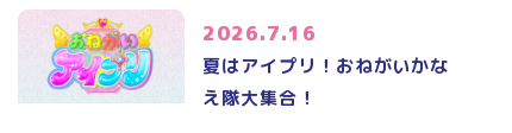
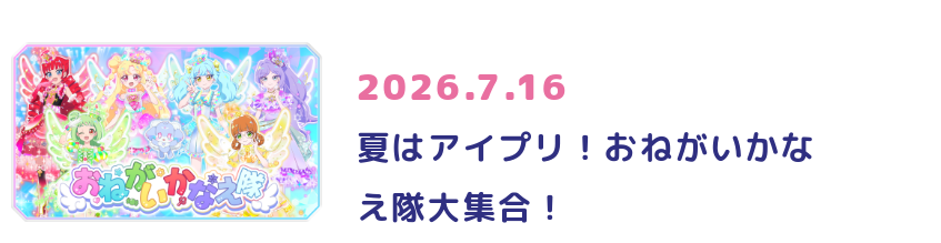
[20,12,183,104] [image] -> [13,42,322,222] [image]

